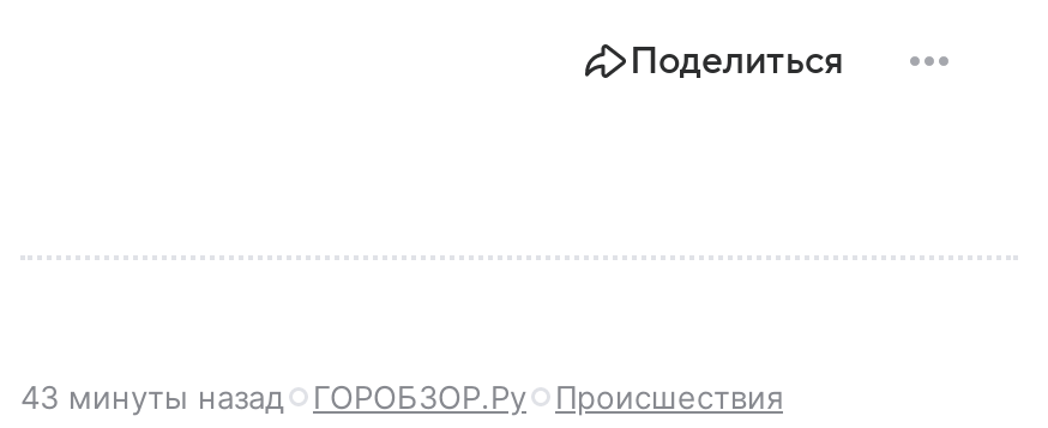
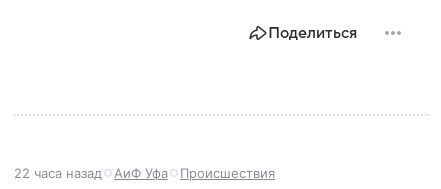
[20,376,526,415] 43 минуты назад | ГОРОБЗОР.Ру -> [14,165,168,181] 22 часа назад | АиФ Уфа

